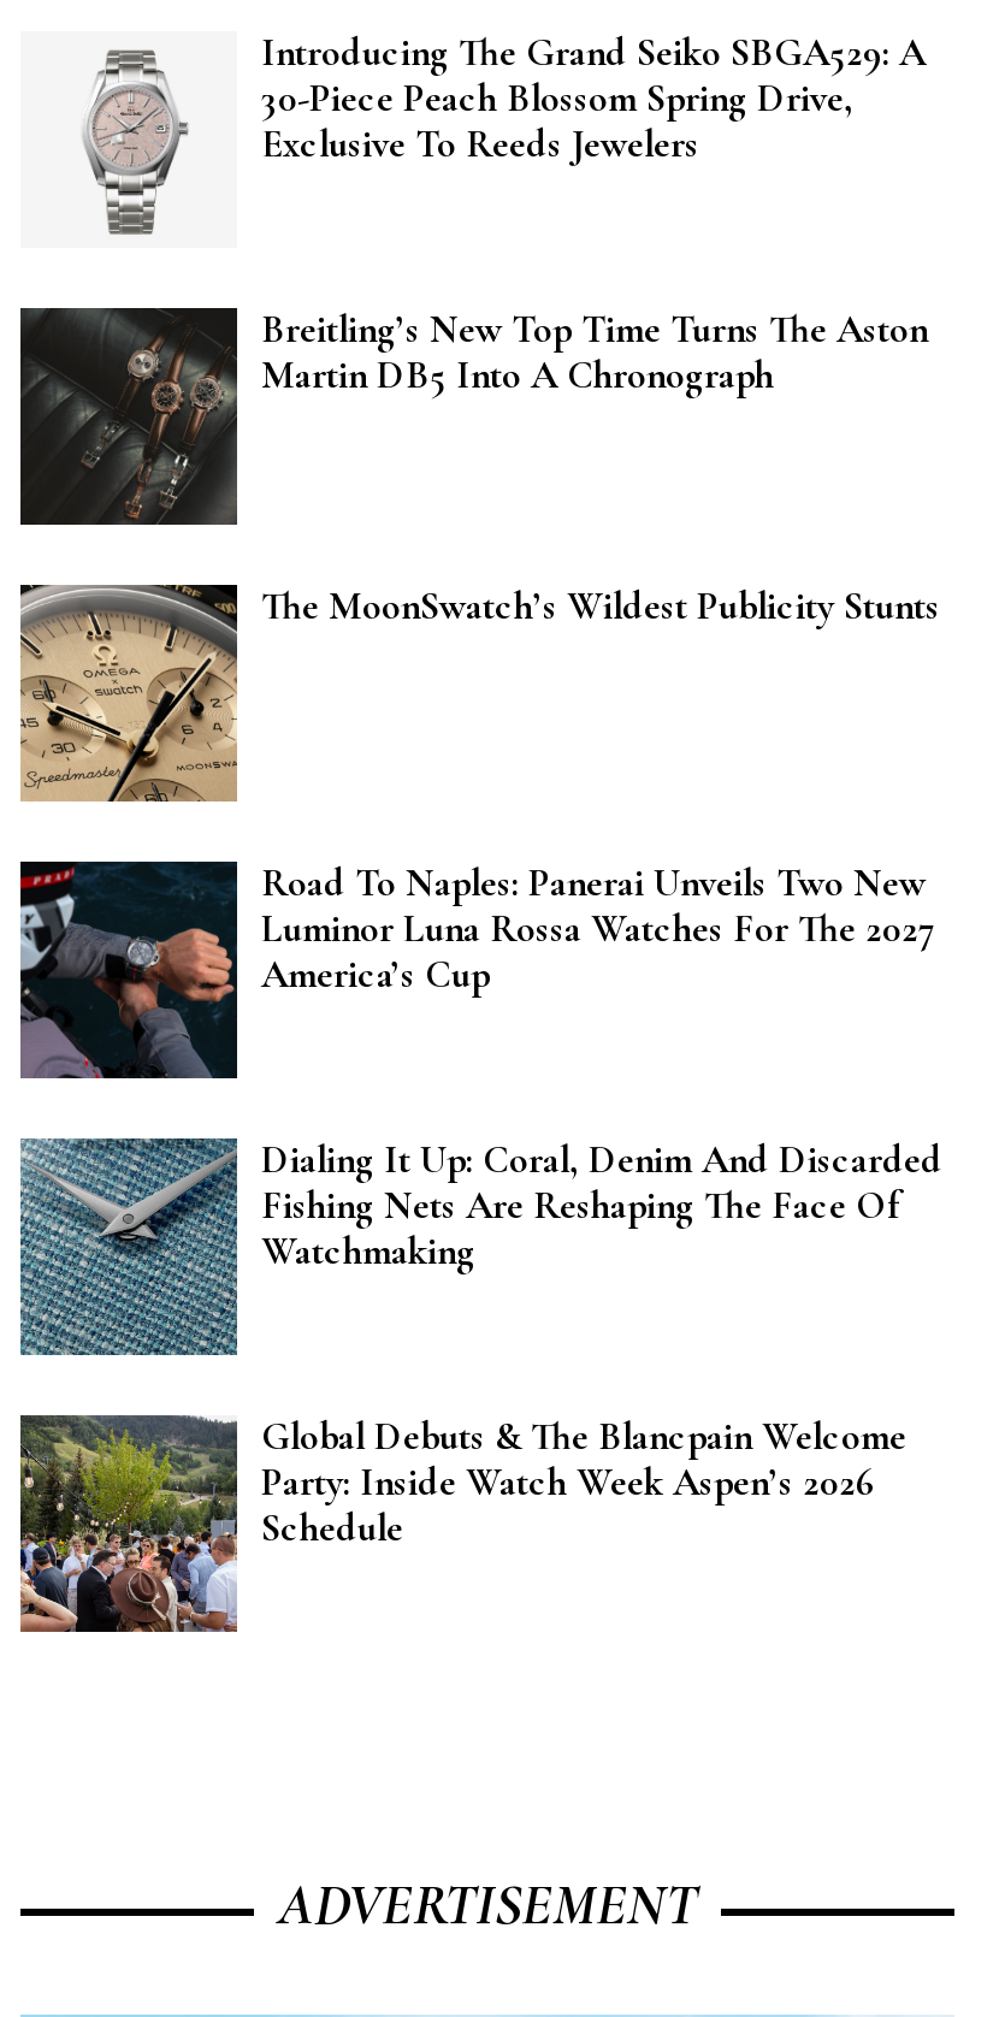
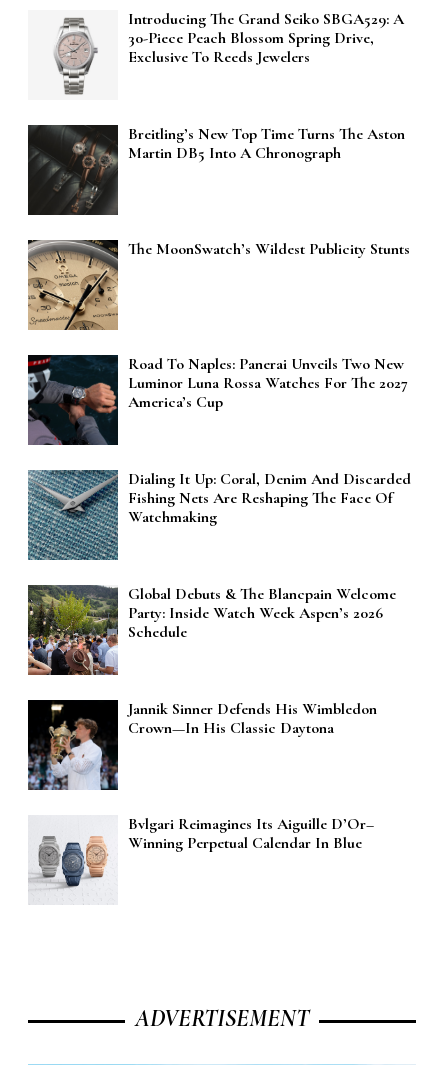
none -> [27,699,377,790] [image] | Jannik Sinner Defends His Wimbledon | Crown—In His Classic Daytona
none -> [29,814,374,890] [image] | Bvlgari Reimagines Its Aiguille D’Or– | Winning Perpetual Calendar In Blue

